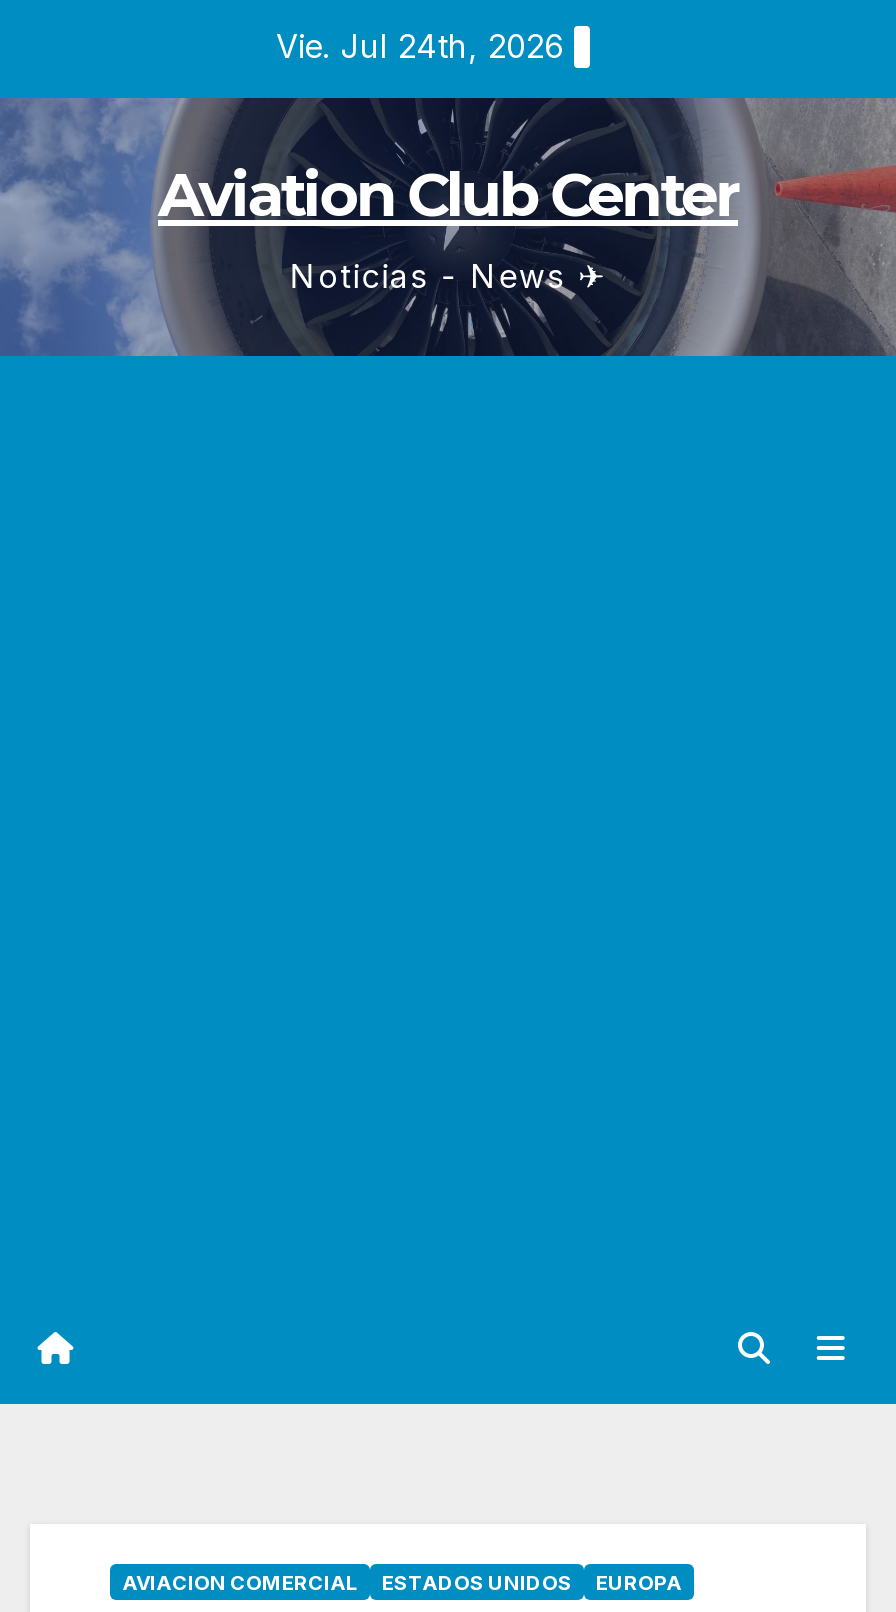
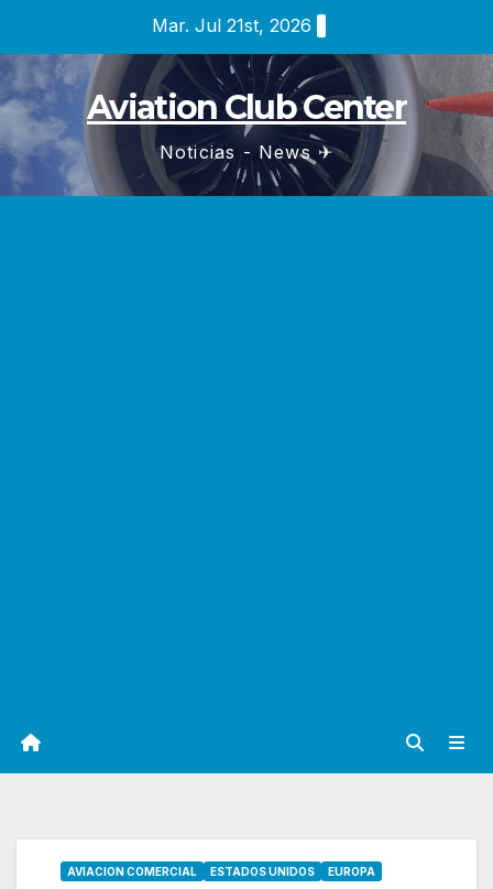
[276,26,564,66] Vie. Jul 24th, 2026 -> [151,14,311,36] Mar. Jul 21st, 2026

